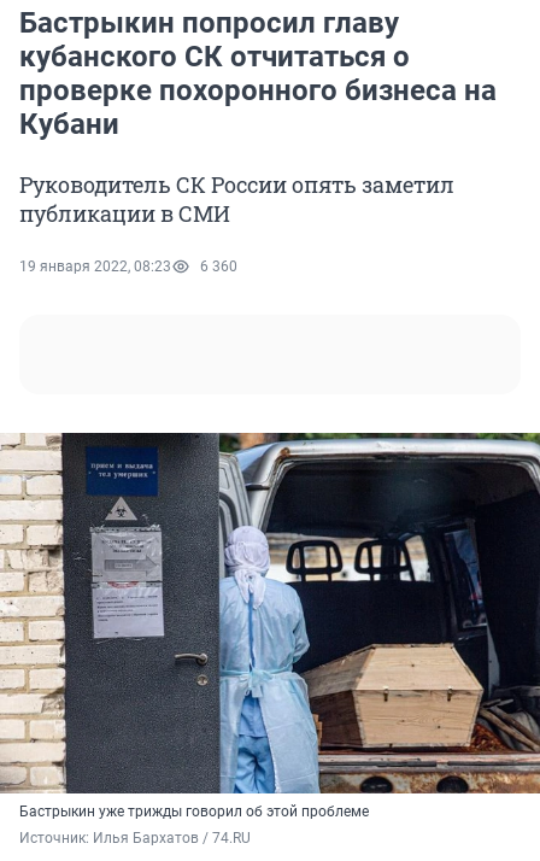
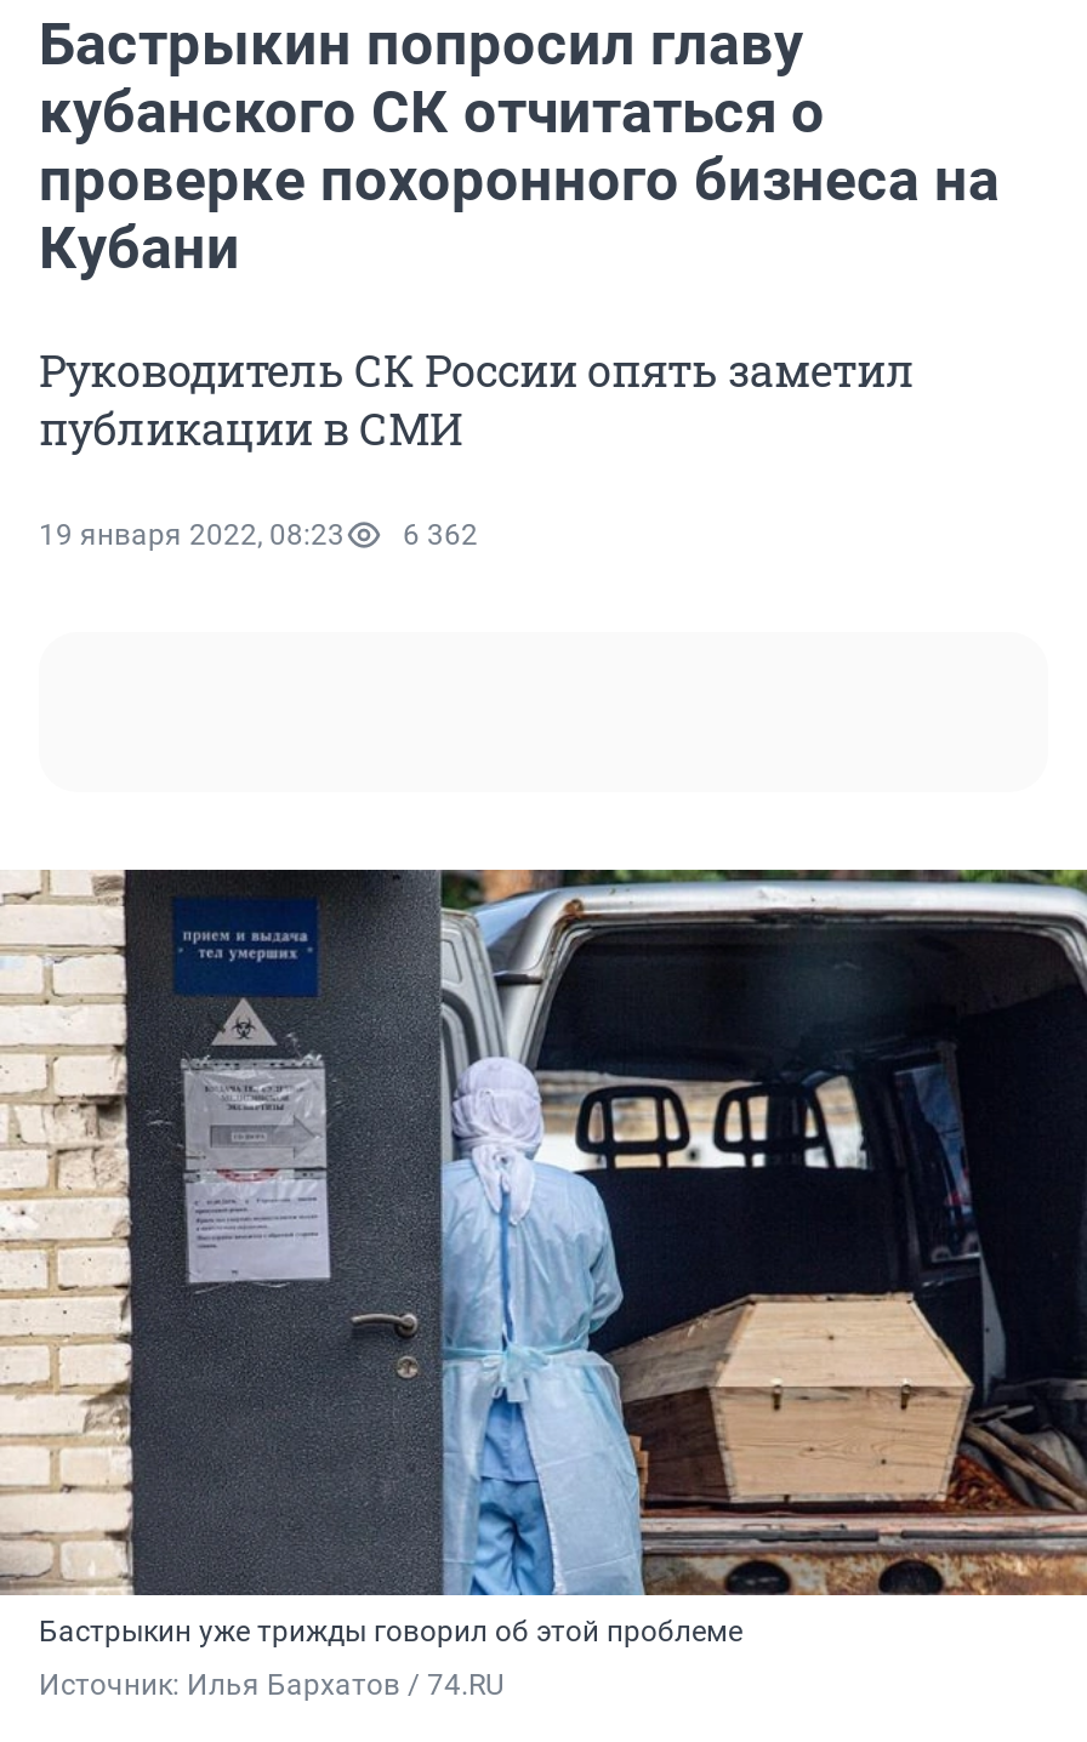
[19,258,237,275] 19 января 2022, 08:23 6 360 -> [39,518,478,552] 19 января 2022, 08:23 6 362

